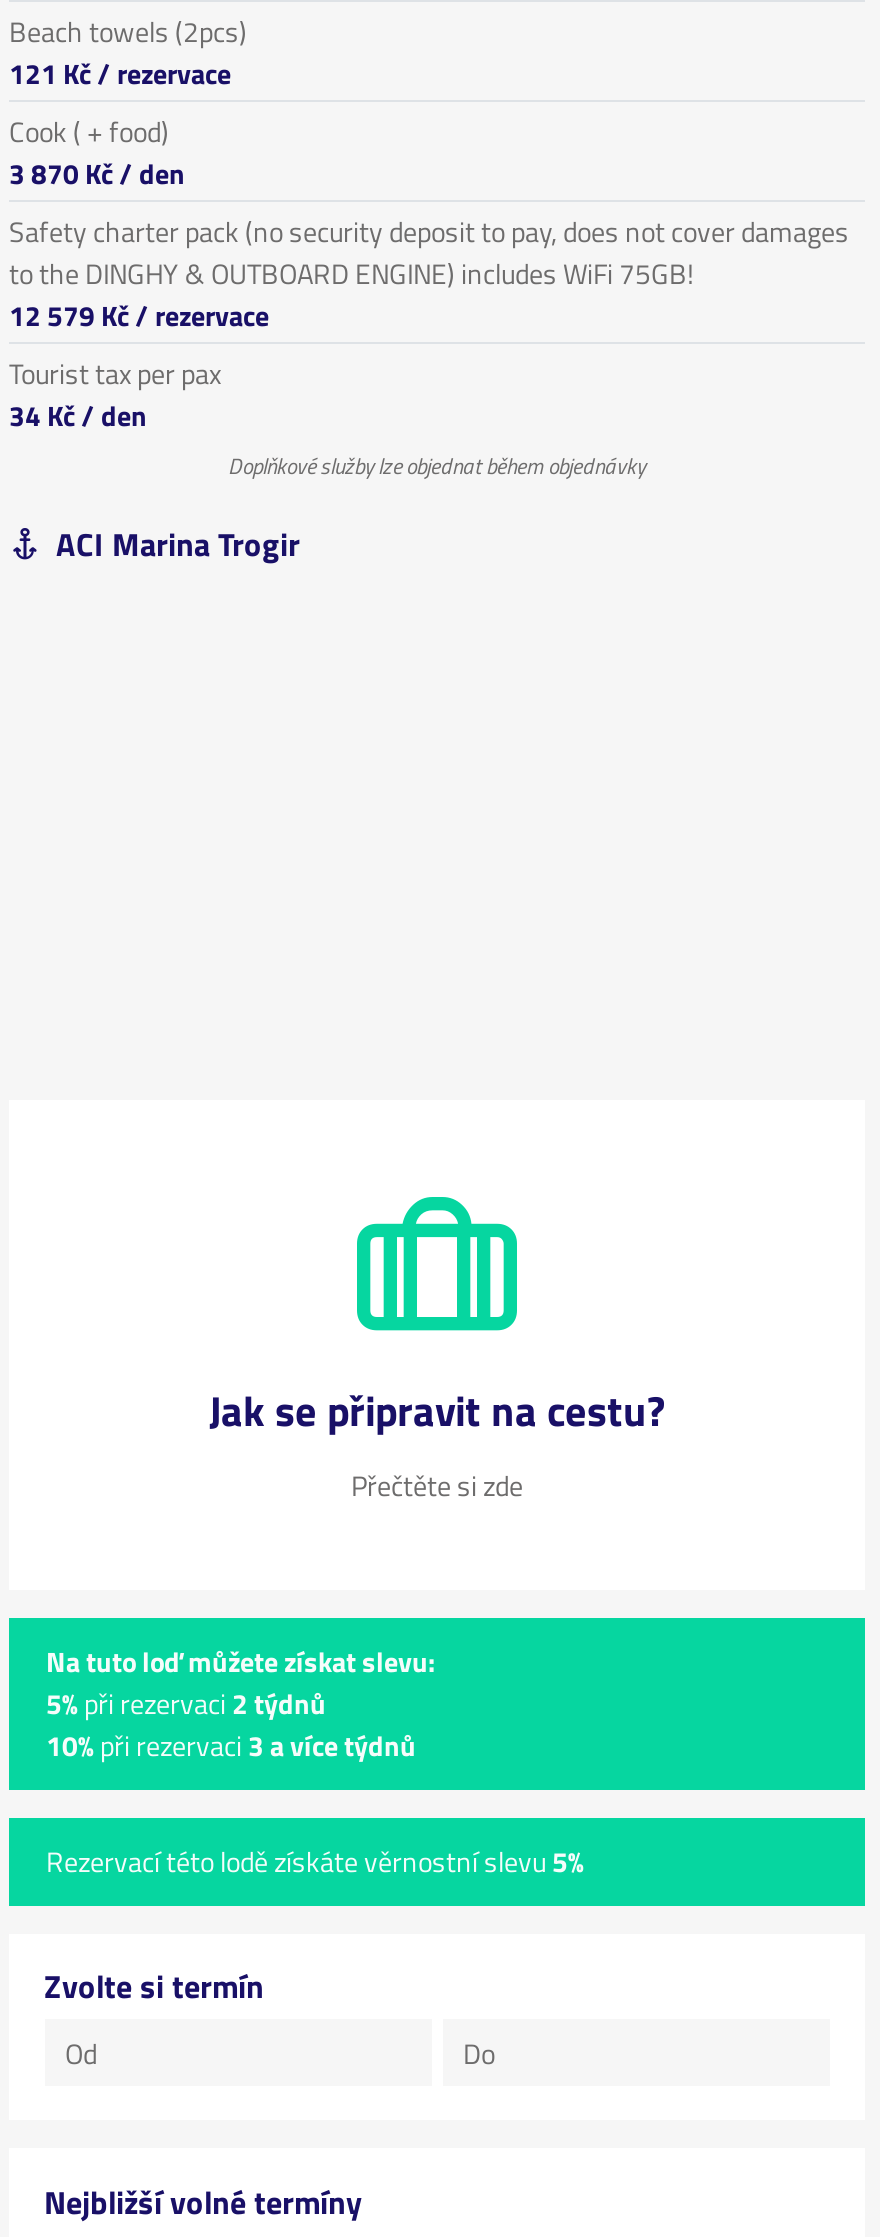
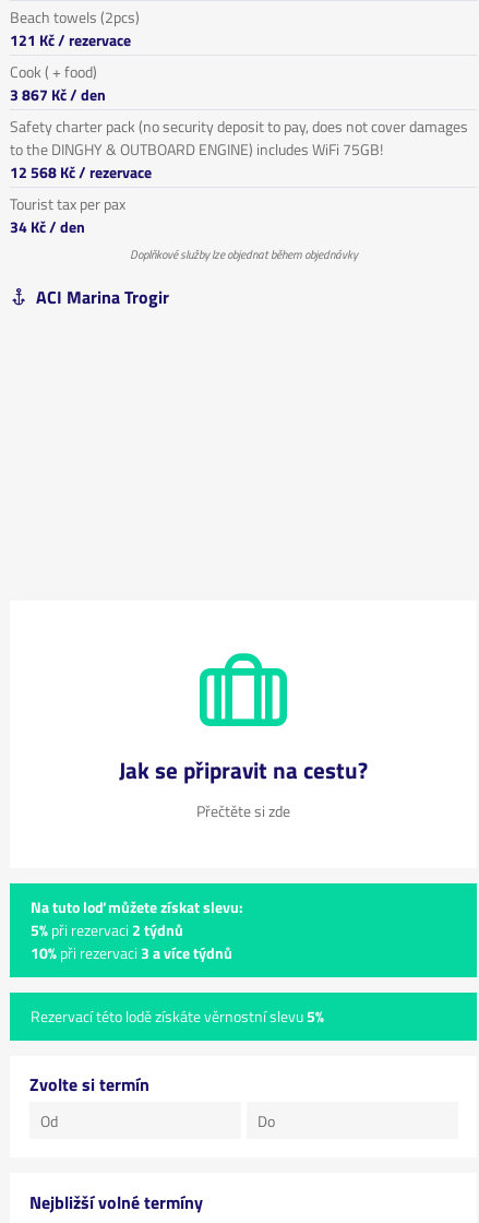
[9,151,185,193] 3 870 Kč/ den -> [10,83,106,106] 3 867 Kč/ den
[9,293,269,335] 12 579 Kč/ rezervace -> [10,160,152,183] 12 568 Kč/ rezervace

